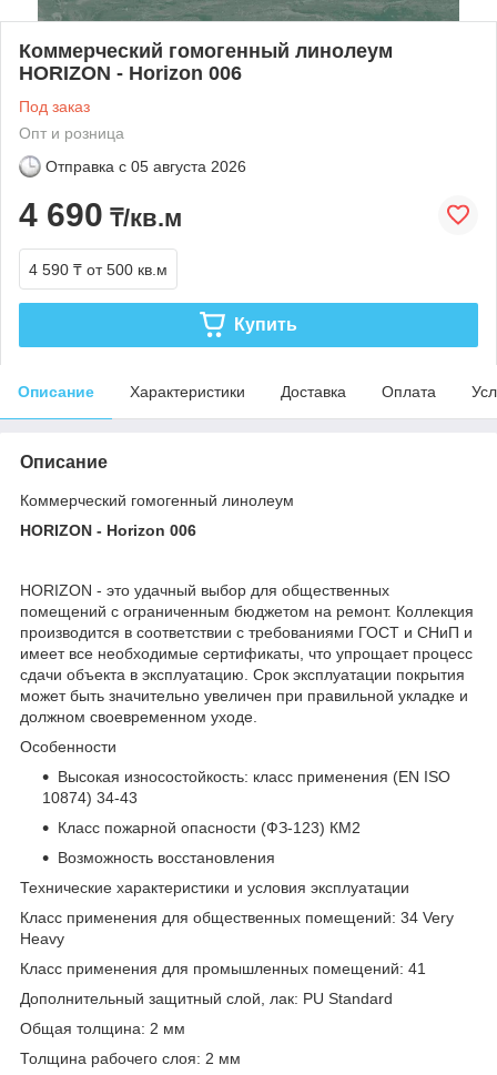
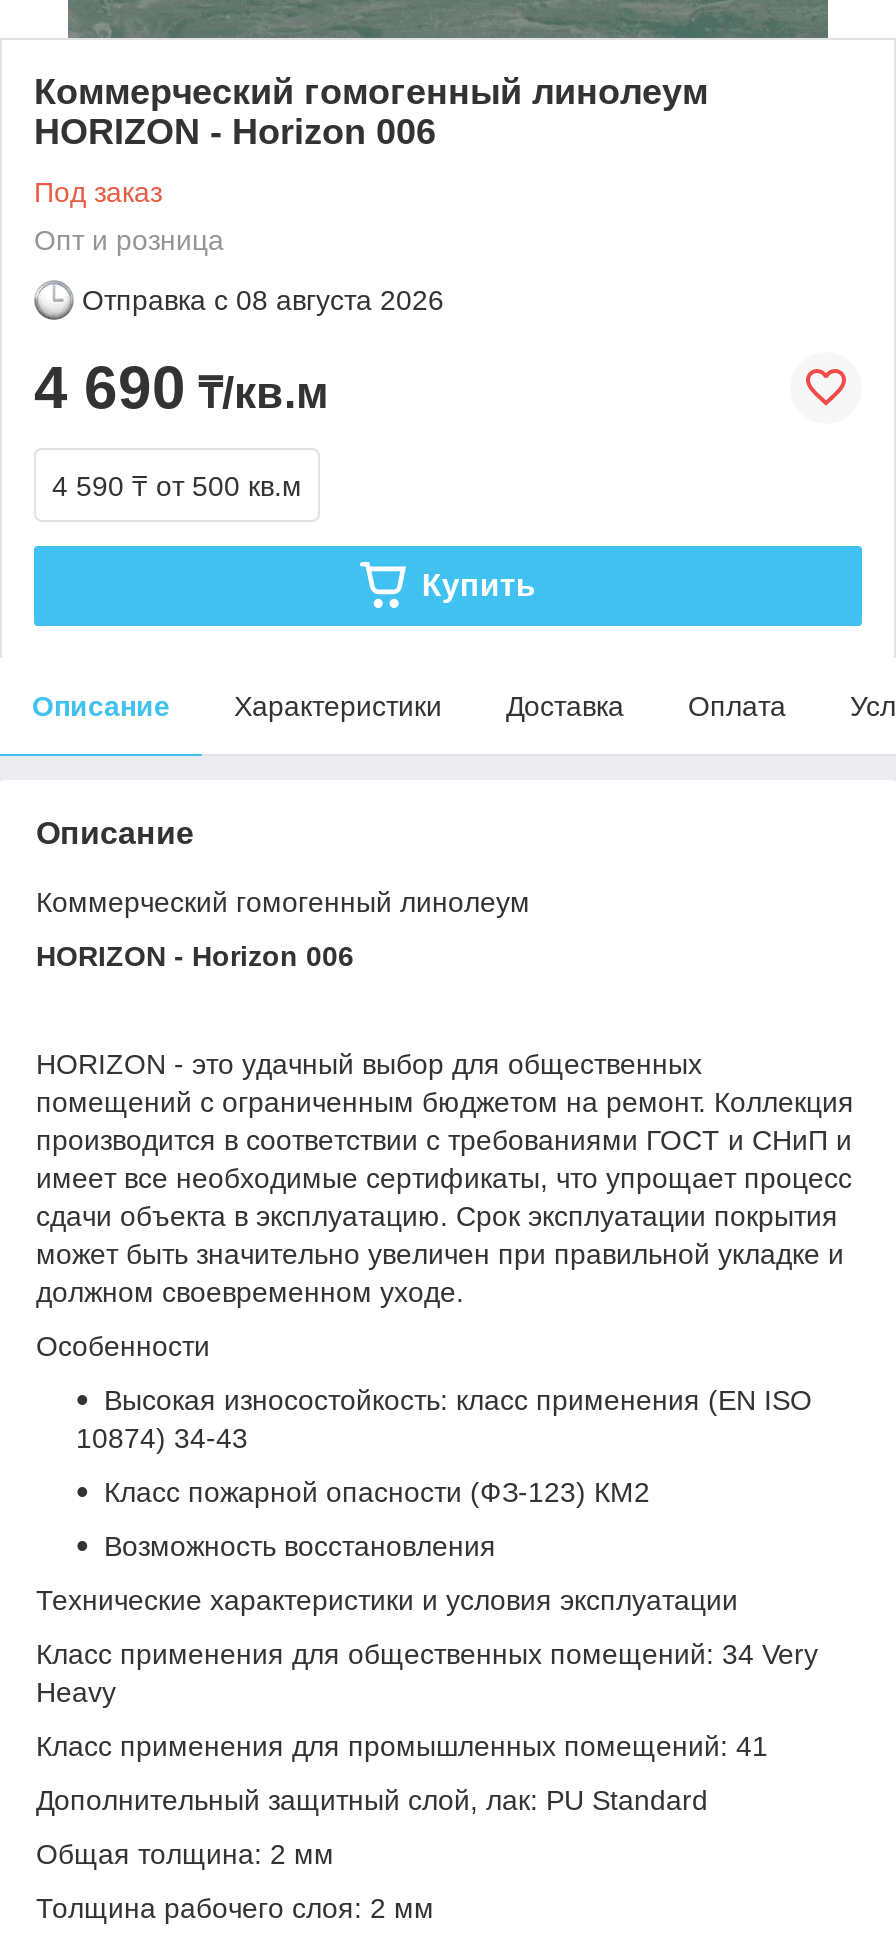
[45,157,246,175] Отправка с 05 августа 2026 -> [82,284,444,316] Отправка с 08 августа 2026

